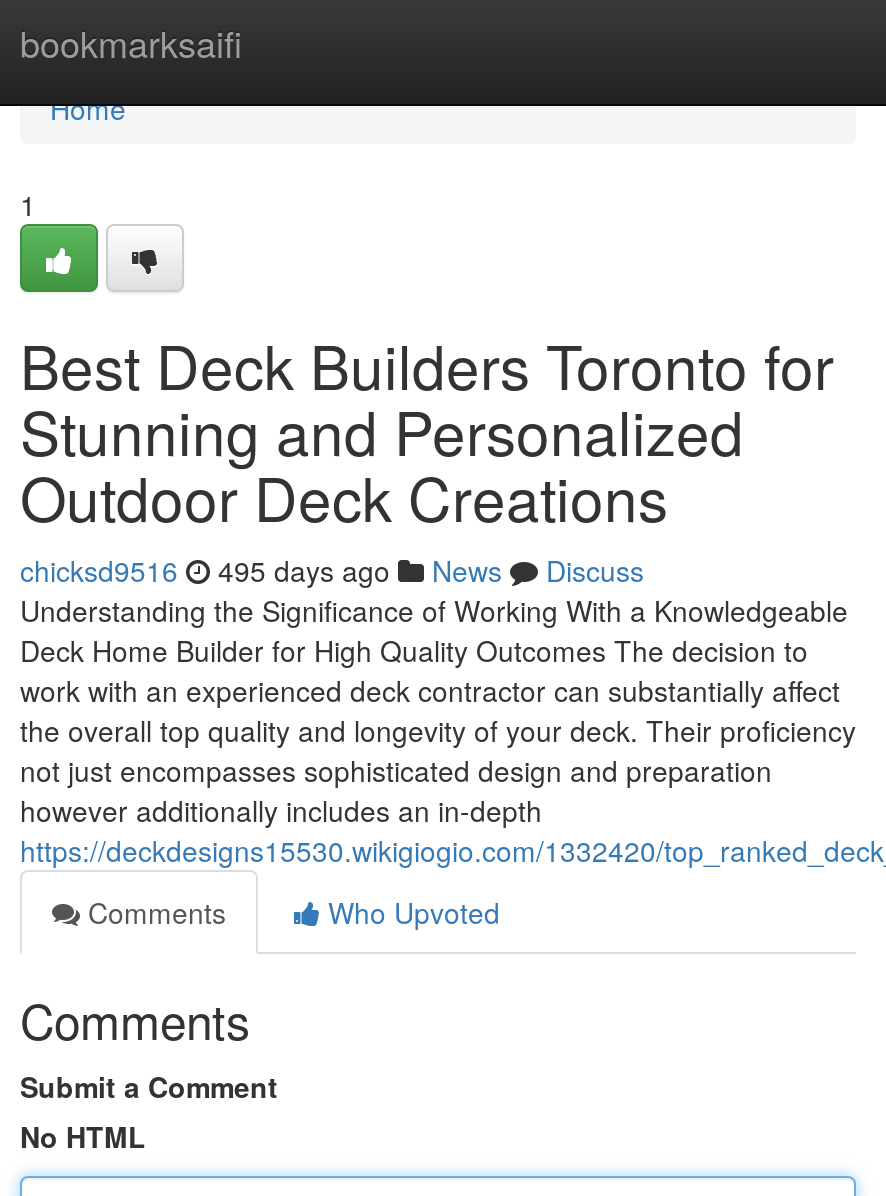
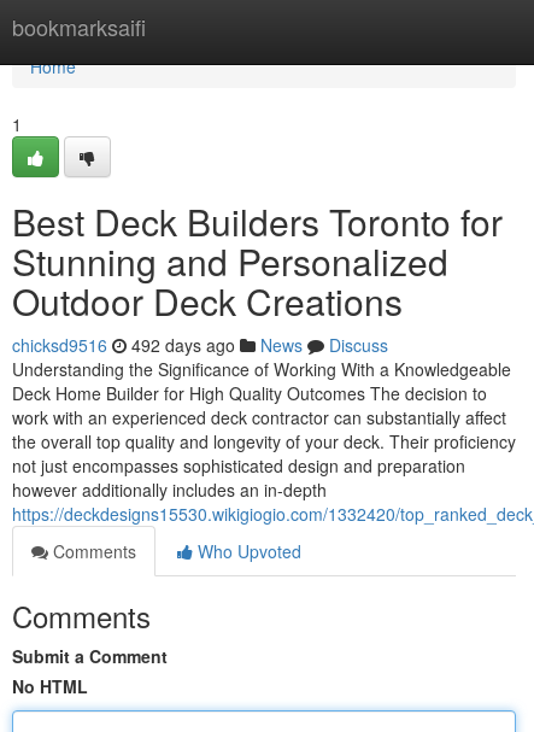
[20,550,644,590] chicksd9516 495 days ago News Discuss -> [12,333,388,357] chicksd9516 492 days ago News Discuss

